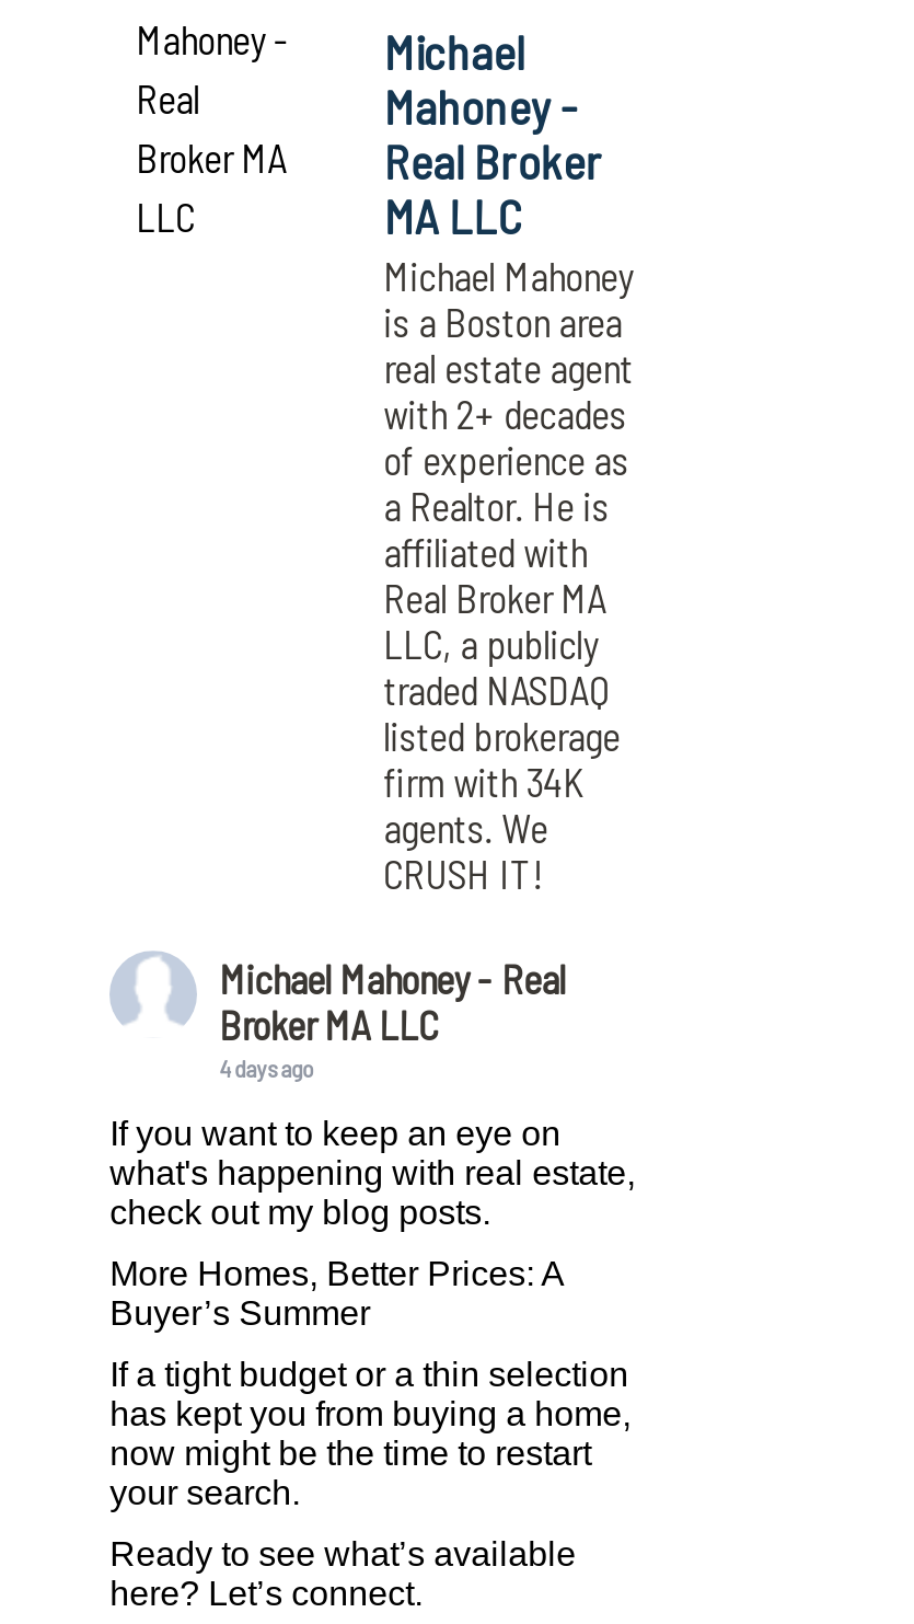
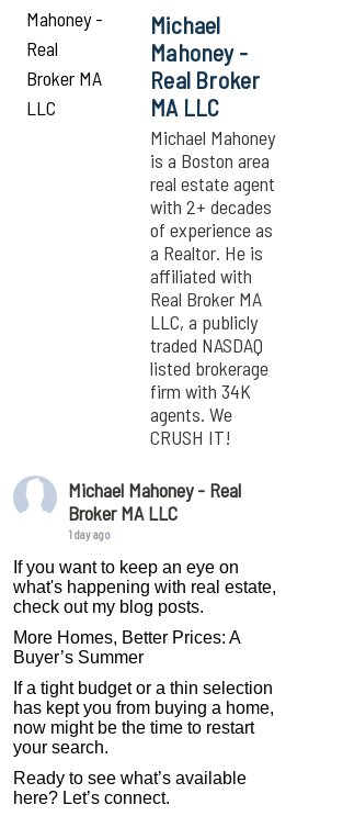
[219,1053,315,1082] 4 days ago -> [68,527,111,541] 1 day ago

